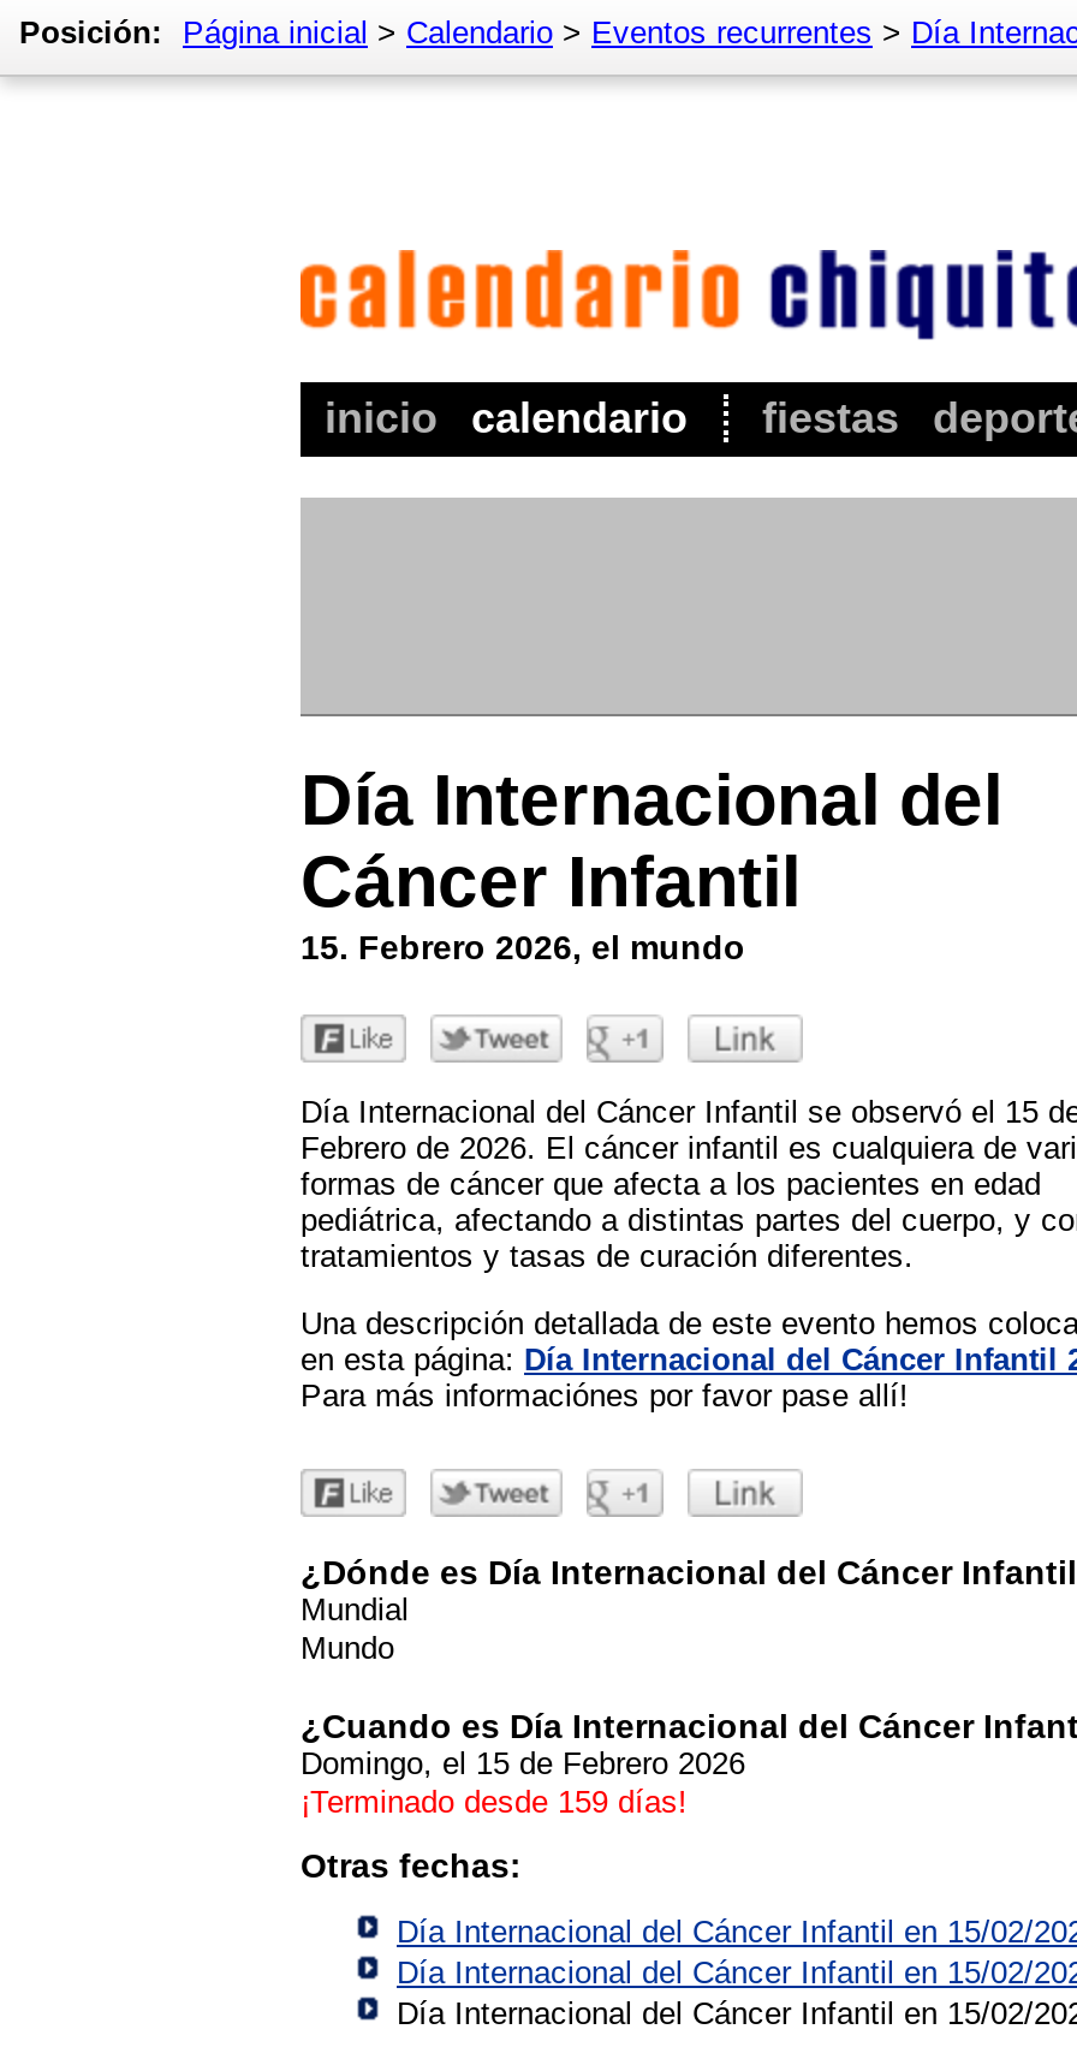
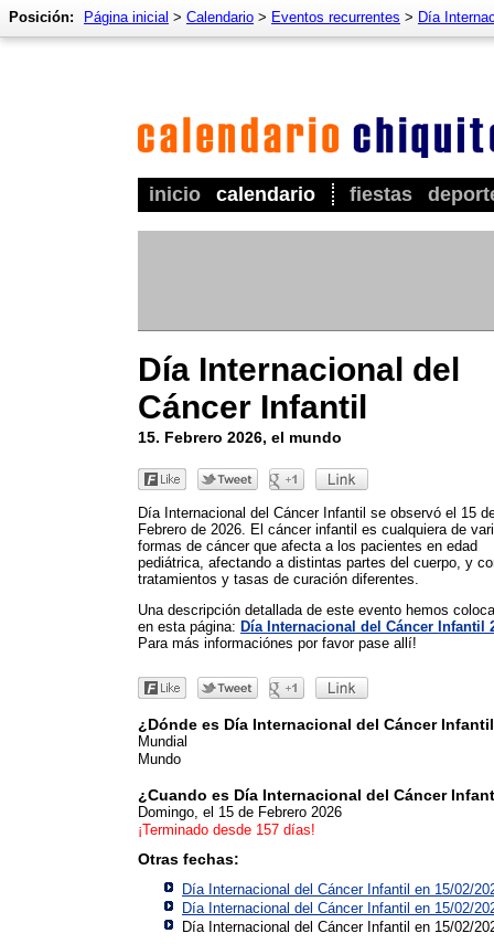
[301,1783,688,1819] ¡Terminado desde 159 días! -> [138,821,315,838] ¡Terminado desde 157 días!

